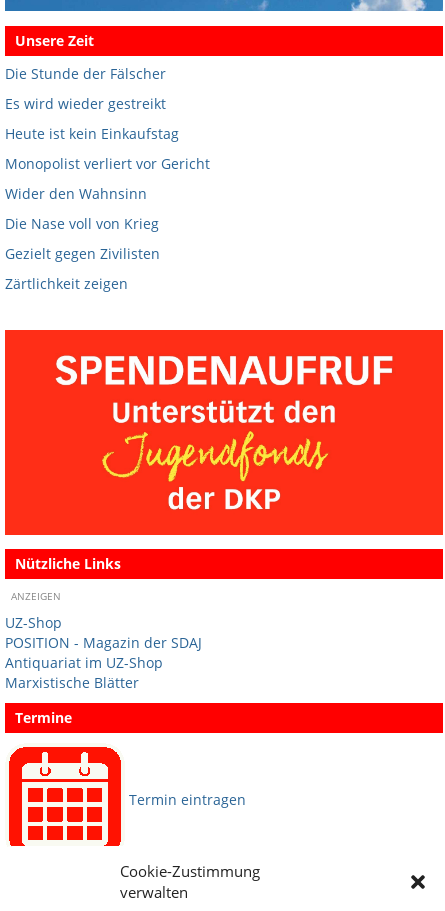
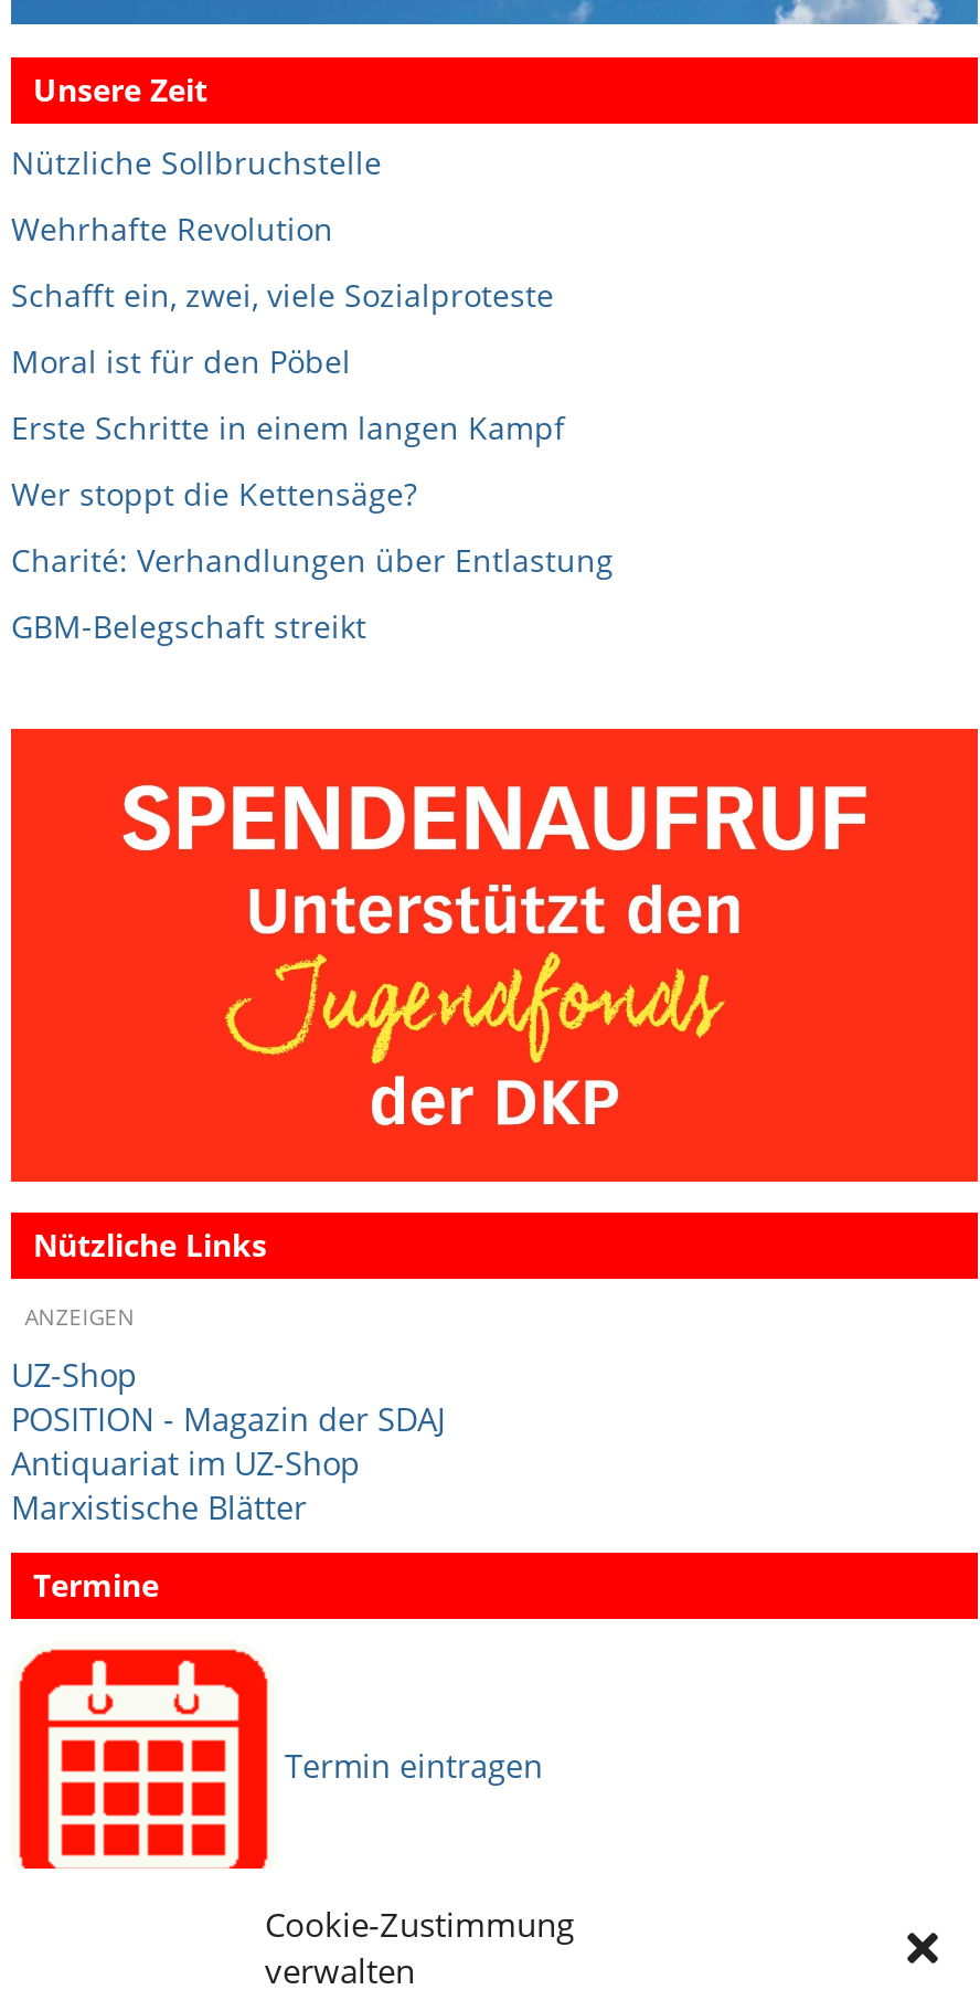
[5,64,166,83] Die Stunde der Fälscher -> [11,141,382,183] Nützliche Sollbruchstelle
[5,94,166,113] Es wird wieder gestreikt -> [11,207,333,249] Wehrhafte Revolution
[5,124,179,143] Heute ist kein Einkaufstag -> [11,273,554,315] Schafft ein, zwei, viele Sozialproteste
[5,154,210,173] Monopolist verliert vor Gericht -> [11,340,351,382] Moral ist für den Pöbel
[5,184,147,203] Wider den Wahnsinn -> [11,406,565,448] Erste Schritte in einem langen Kampf
[5,214,159,233] Die Nase voll von Krieg -> [11,472,417,514] Wer stoppt die Kettensäge?
[5,244,160,263] Gezielt gegen Zivilisten -> [11,538,614,580] Charité: Verhandlungen über Entlastung
[5,274,128,293] Zärtlichkeit zeigen -> [11,605,366,647] GBM-Belegschaft streikt

